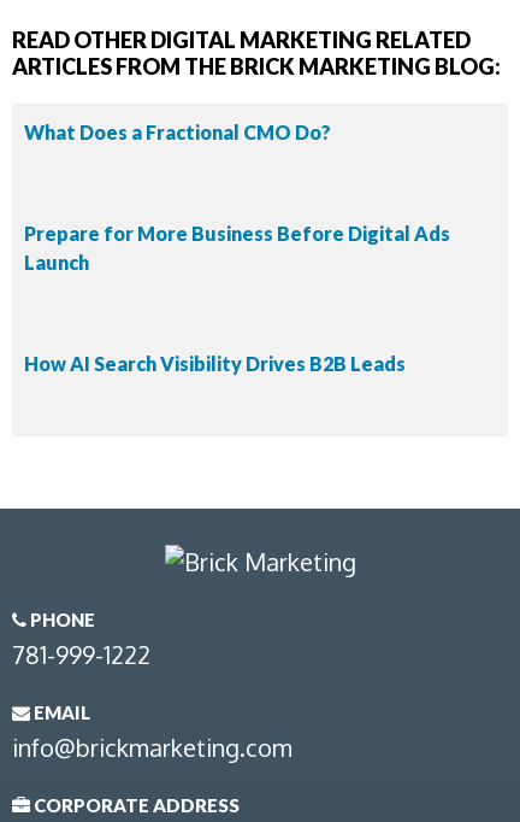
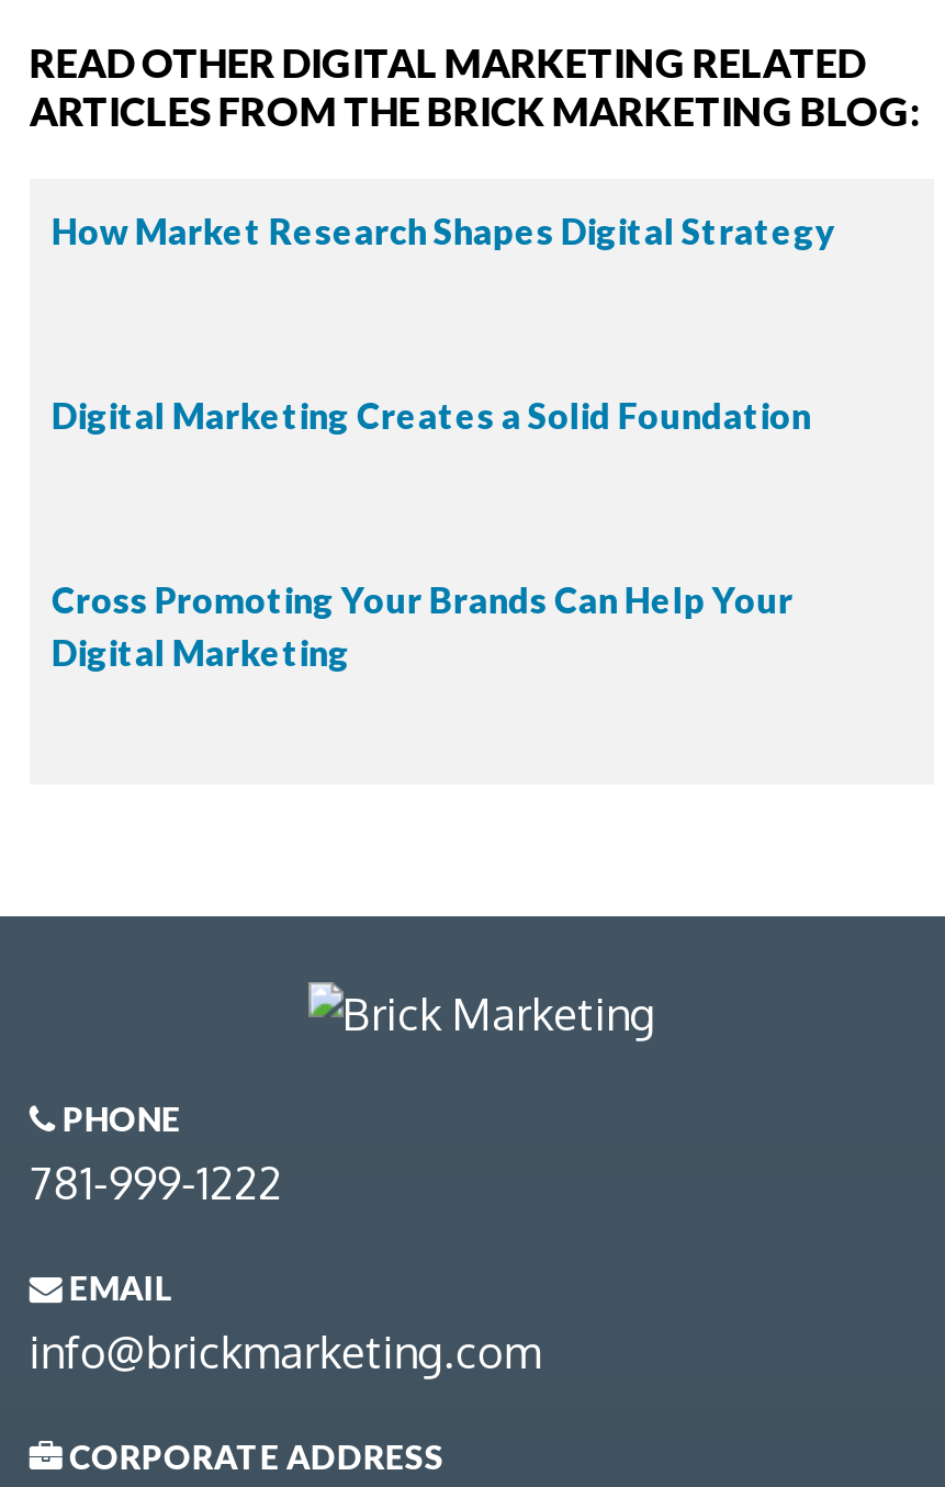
[24,121,331,143] What Does a Fractional CMO Do? -> [51,210,835,251] How Market Research Shapes Digital Strategy
[24,222,450,274] Prepare for More Business Before Digital Ads | Launch -> [51,394,811,436] Digital Marketing Creates a Solid Foundation
[24,352,406,375] How AI Search Visibility Drives B2B Leads -> [51,578,793,673] Cross Promoting Your Brands Can Help Your | Digital Marketing

